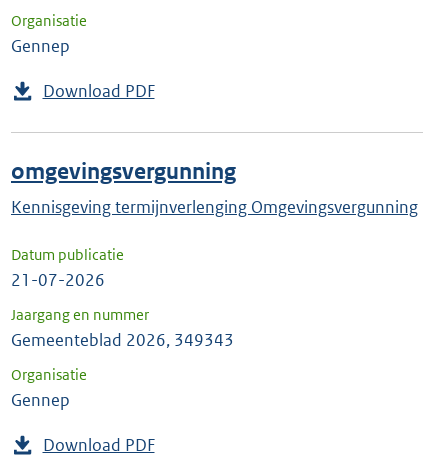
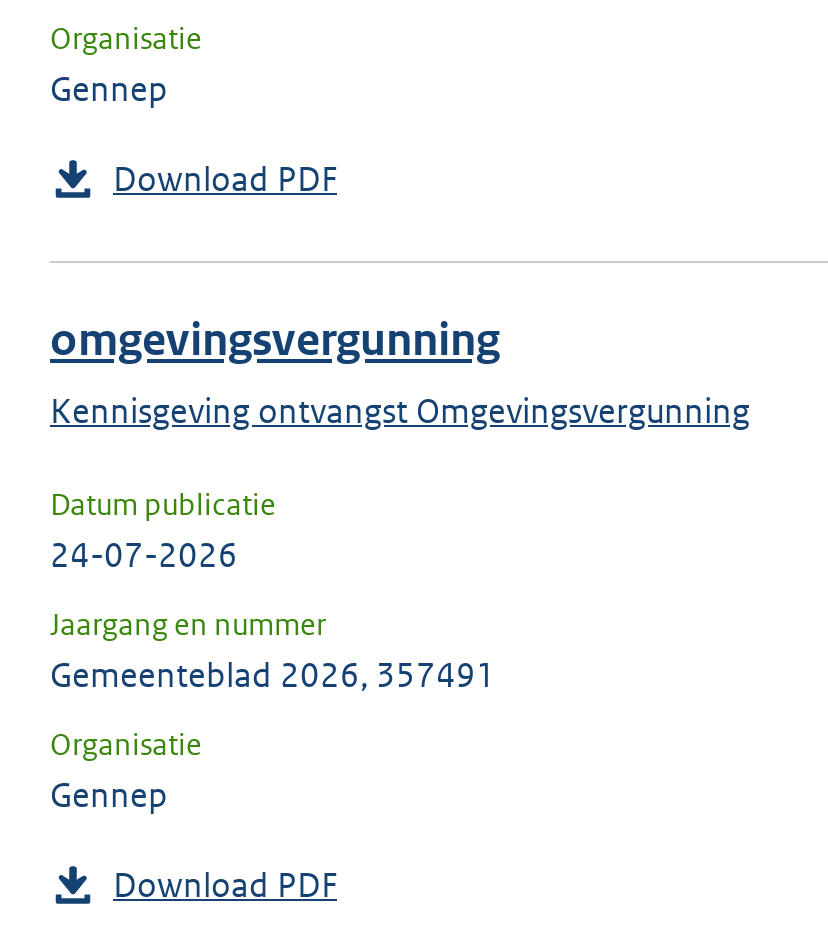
[11,196,418,218] Kennisgeving termijnverlenging Omgevingsvergunning -> [50,388,750,432] Kennisgeving ontvangst Omgevingsvergunning
[11,268,105,290] 21-07-2026 -> [50,534,238,578] 24-07-2026
[11,328,234,350] Gemeenteblad 2026, 349343 -> [50,654,496,698] Gemeenteblad 2026, 357491

